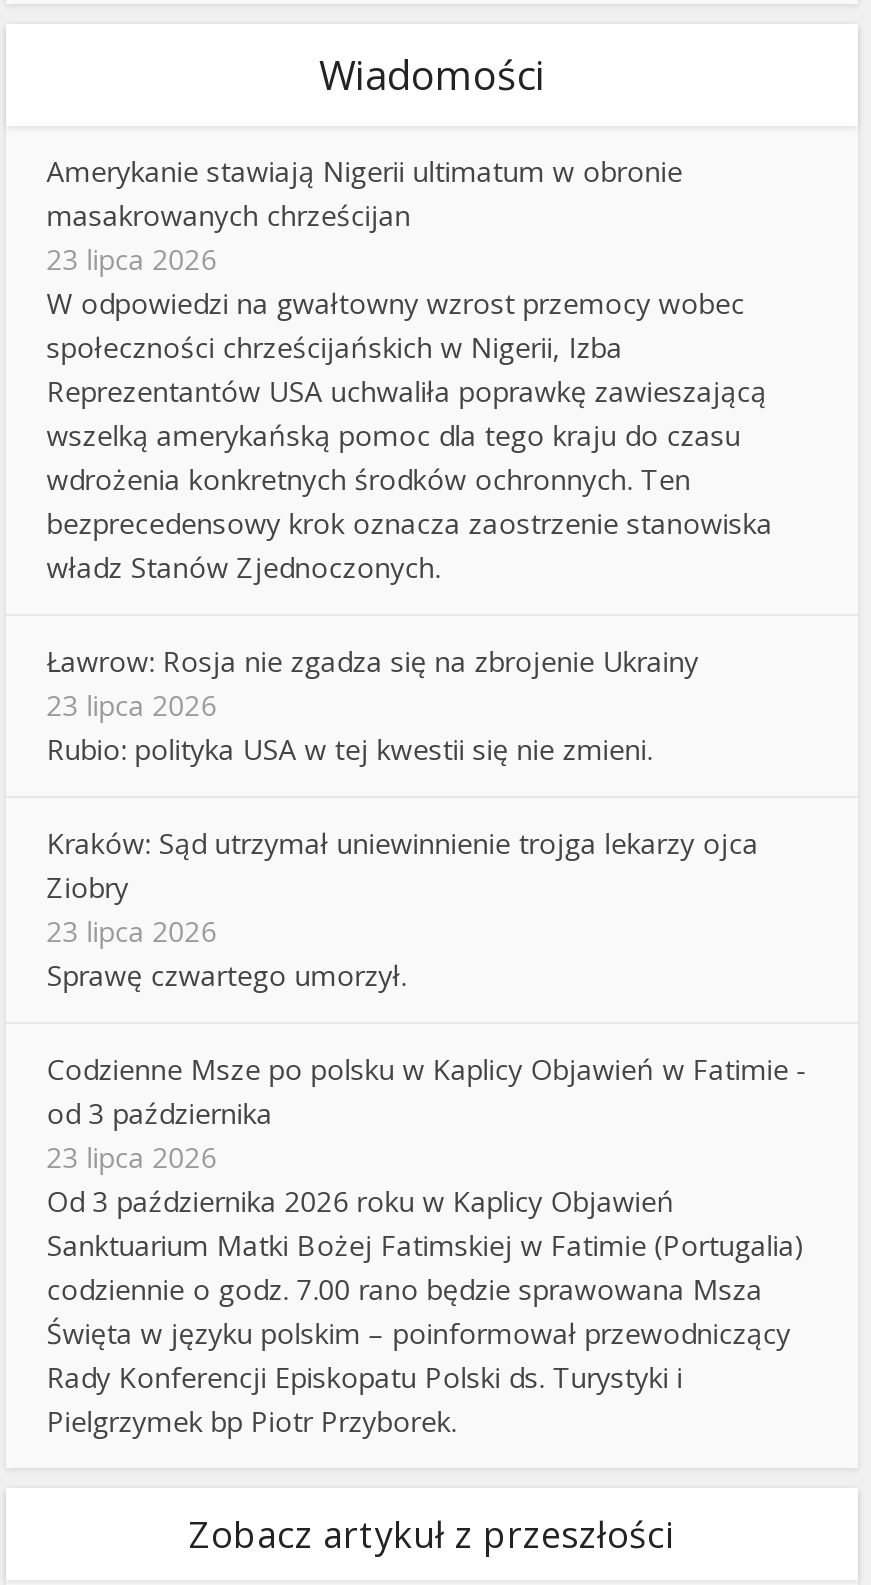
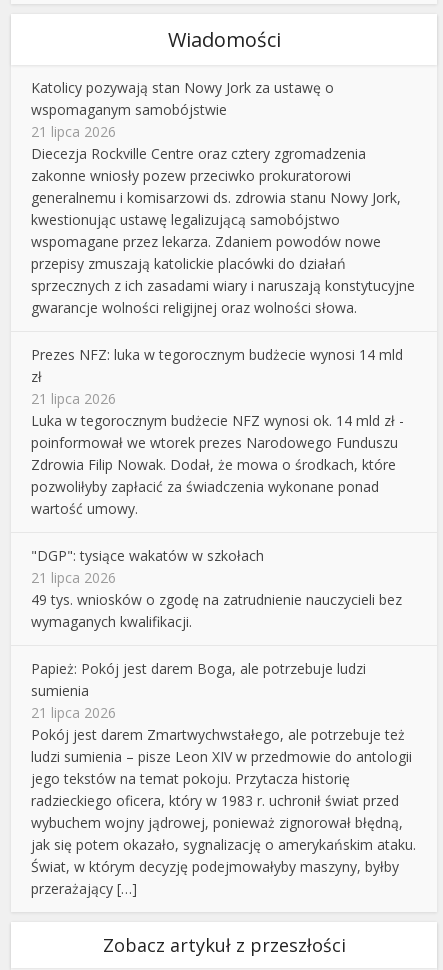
[46,152,772,586] Amerykanie stawiają Nigerii ultimatum w obronie | masakrowanych chrześcijan | 23 lipca 2026 | W odpowiedzi na gwałtowny wzrost przemocy wobec | społeczności chrześcijańskich w Nigerii, Izba | Reprezentantów USA uchwaliła poprawkę zawieszającą | wszelką amerykańską pomoc dla tego kraju do czasu | wdrożenia konkretnych środków ochronnych. Ten | bezprecedensowy krok oznacza zaostrzenie stanowiska | władz Stanów Zjednoczonych. -> [31,77,415,316] Katolicy pozywają stan Nowy Jork za ustawę o | wspomaganym samobójstwie | 21 lipca 2026 | Diecezja Rockville Centre oraz cztery zgromadzenia | zakonne wniosły pozew przeciwko prokuratorowi | generalnemu i komisarzowi ds. zdrowia stanu Nowy Jork, | kwestionując ustawę legalizującą samobójstwo | wspomagane przez lekarza. Zdaniem powodów nowe | przepisy zmuszają katolickie placówki do działań | sprzecznych z ich zasadami wiary i naruszają konstytucyjne | gwarancje wolności religijnej oraz wolności słowa.
[46,642,698,768] Ławrow: Rosja nie zgadza się na zbrojenie Ukrainy | 23 lipca 2026 | Rubio: polityka USA w tej kwestii się nie zmieni. -> [31,344,404,517] Prezes NFZ: luka w tegorocznym budżecie wynosi 14 mld | zł | 21 lipca 2026 | Luka w tegorocznym budżecie NFZ wynosi ok. 14 mld zł - | poinformował we wtorek prezes Narodowego Funduszu | Zdrowia Filip Nowak. Dodał, że mowa o środkach, które | pozwoliłyby zapłacić za świadczenia wykonane ponad | wartość umowy.
[46,824,758,994] Kraków: Sąd utrzymał uniewinnienie trojga lekarzy ojca | Ziobry | 23 lipca 2026 | Sprawę czwartego umorzył. -> [31,545,402,630] "DGP": tysiące wakatów w szkołach | 21 lipca 2026 | 49 tys. wniosków o zgodę na zatrudnienie nauczycieli bez | wymaganych kwalifikacji.
[46,1050,806,1440] Codzienne Msze po polsku w Kaplicy Objawień w Fatimie - | od 3 października | 23 lipca 2026 | Od 3 października 2026 roku w Kaplicy Objawień | Sanktuarium Matki Bożej Fatimskiej w Fatimie (Portugalia) | codziennie o godz. 7.00 rano będzie sprawowana Msza | Święta w języku polskim – poinformował przewodniczący | Rady Konferencji Episkopatu Polski ds. Turystyki i | Pielgrzymek bp Piotr Przyborek. -> [31,658,416,897] Papież: Pokój jest darem Boga, ale potrzebuje ludzi | sumienia | 21 lipca 2026 | Pokój jest darem Zmartwychwstałego, ale potrzebuje też | ludzi sumienia – pisze Leon XIV w przedmowie do antologii | jego tekstów na temat pokoju. Przytacza historię | radzieckiego oficera, który w 1983 r. uchronił świat przed | wybuchem wojny jądrowej, ponieważ zignorował błędną, | jak się potem okazało, sygnalizację o amerykańskim ataku. | Świat, w którym decyzję podejmowałyby maszyny, byłby | przerażający […]

